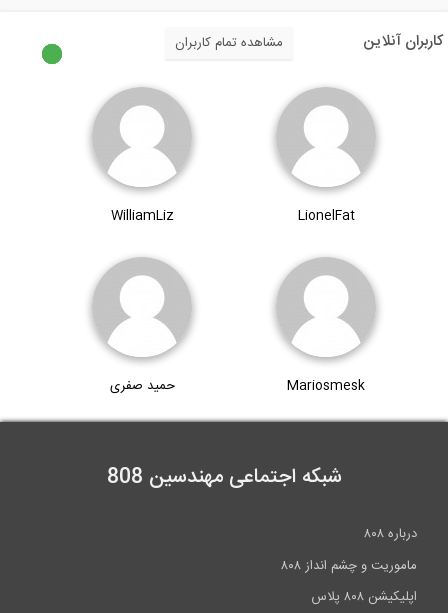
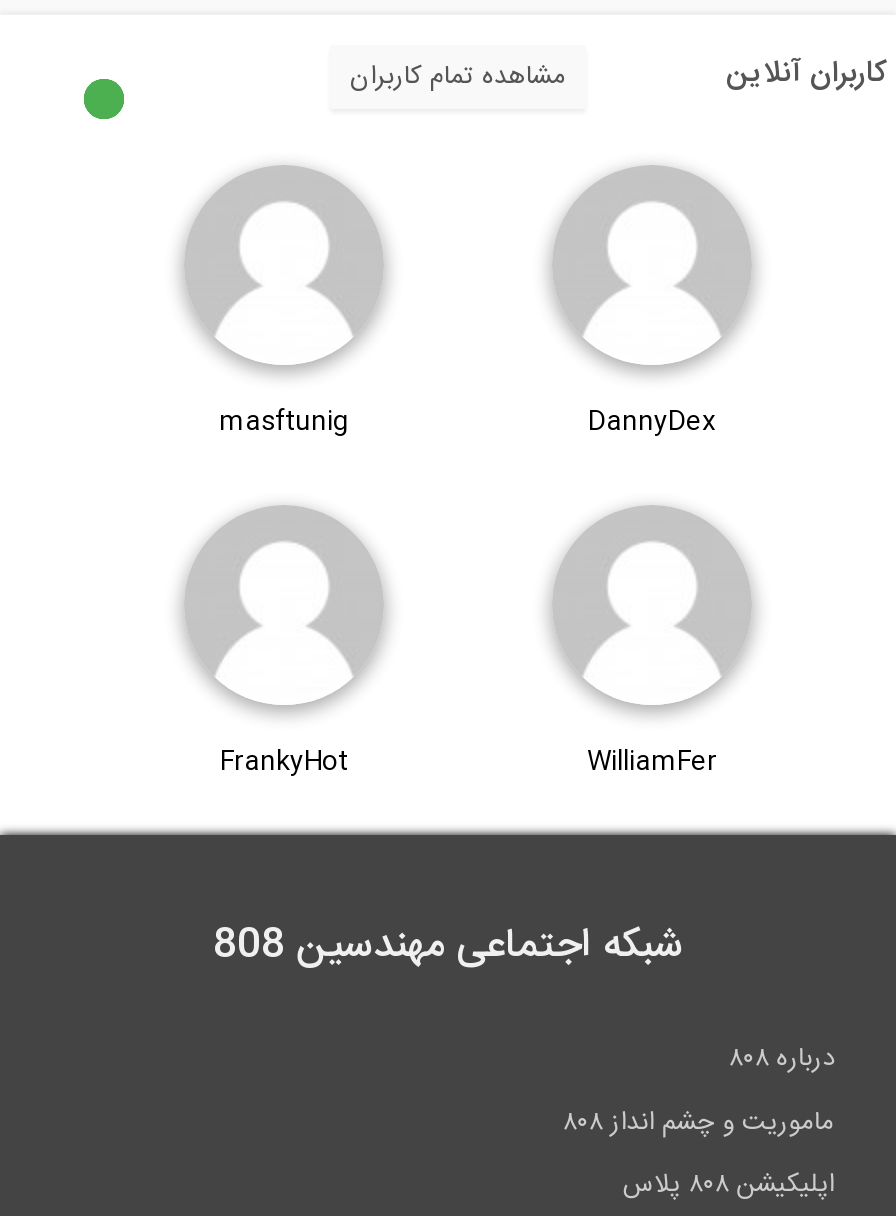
[114,204,358,226] LionelFat | WilliamLiz -> [227,400,724,444] DannyDex | masftunig
[113,374,369,396] Mariosmesk | حمید صفری -> [228,740,725,784] WilliamFer | FrankyHot

